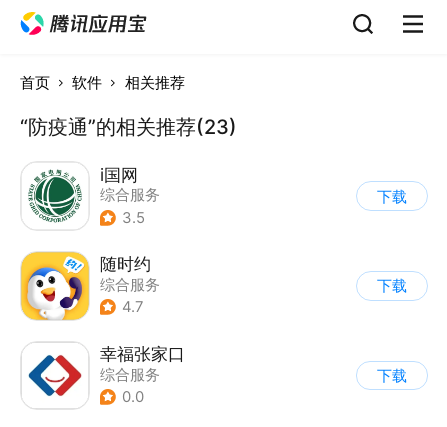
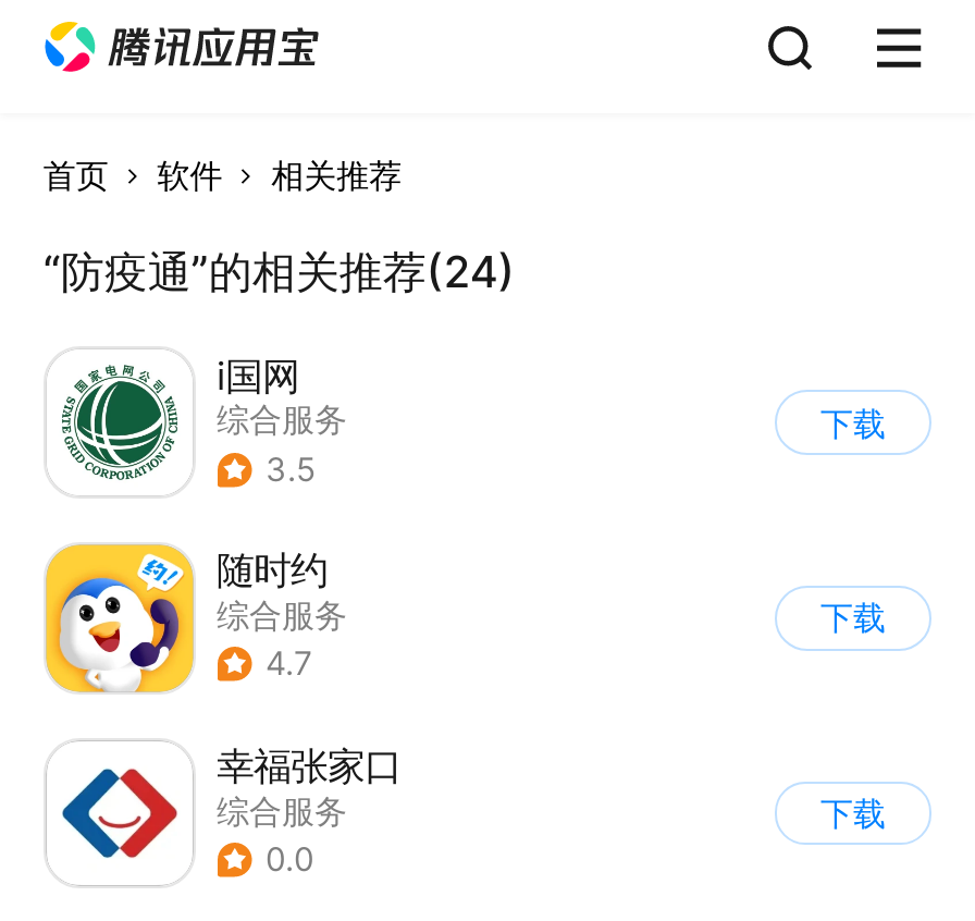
[20,114,237,138] “防疫通”的相关推荐(23) -> [43,245,516,297] “防疫通”的相关推荐(24)

